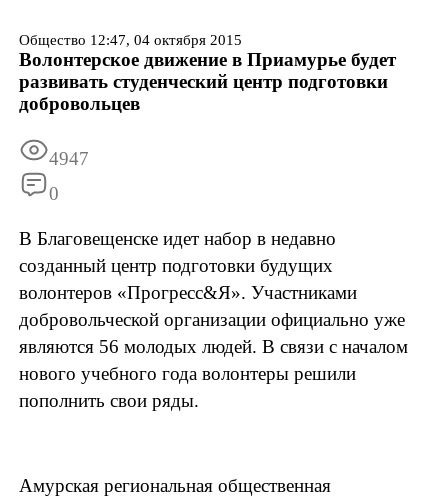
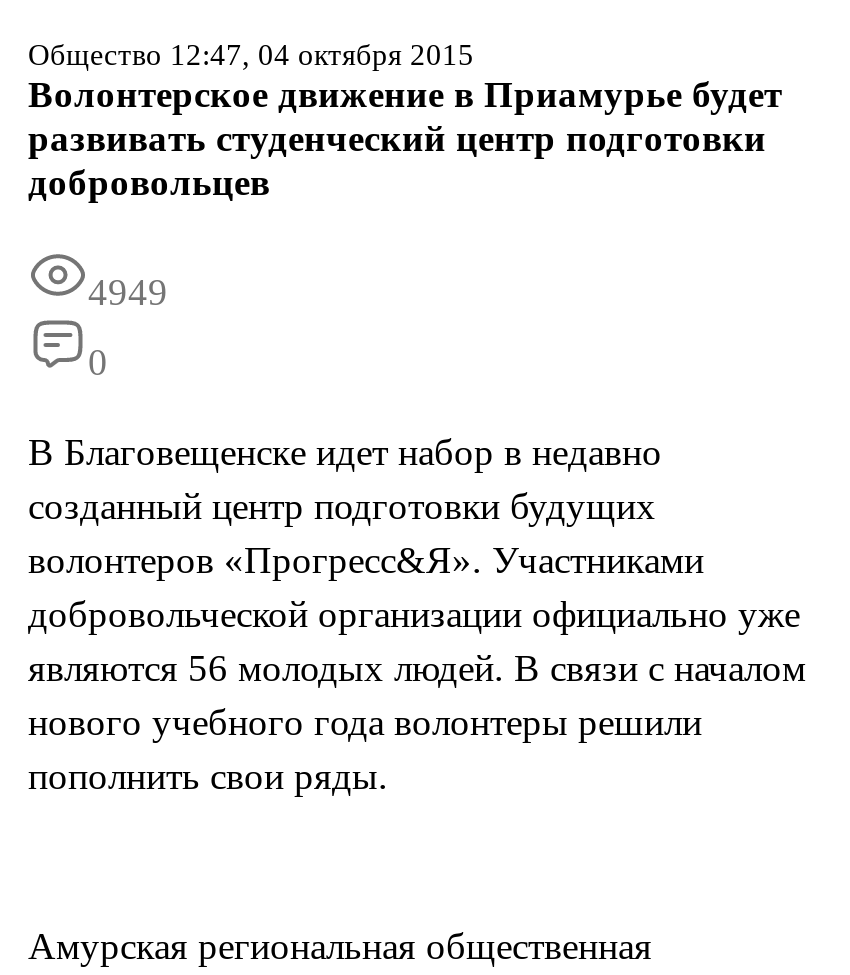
[49,148,89,169] 4947 -> [88,272,168,314] 4949

